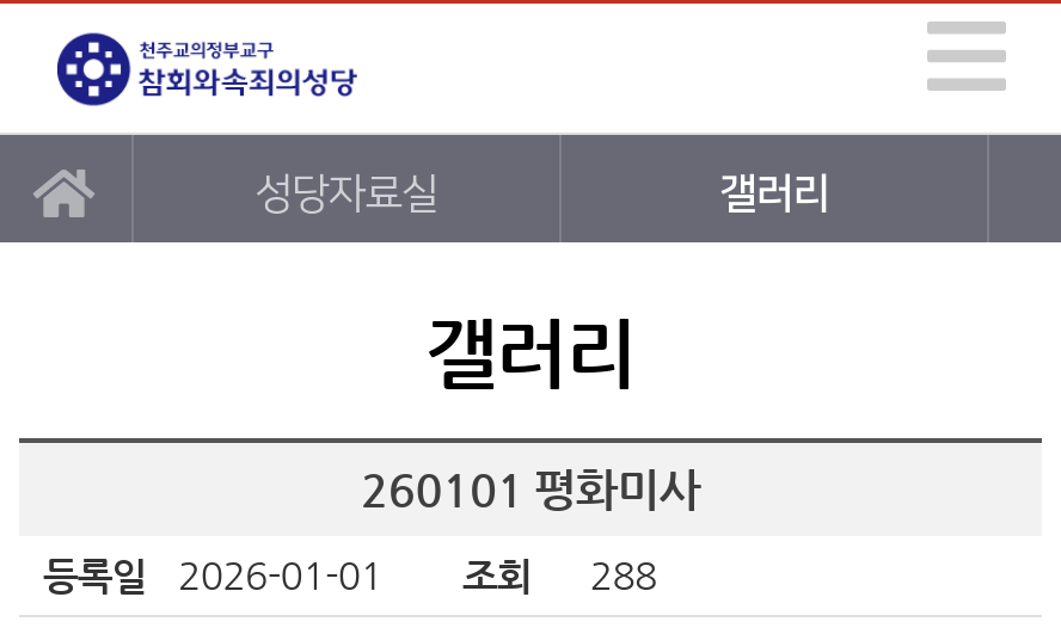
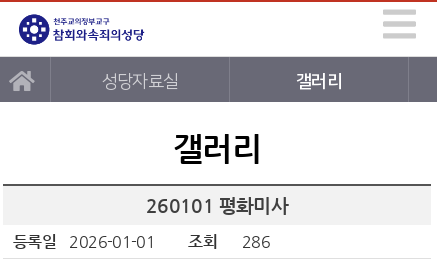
[43,553,657,598] 등록일 2026-01-01 조회 288 -> [13,232,270,251] 등록일 2026-01-01 조회 286

